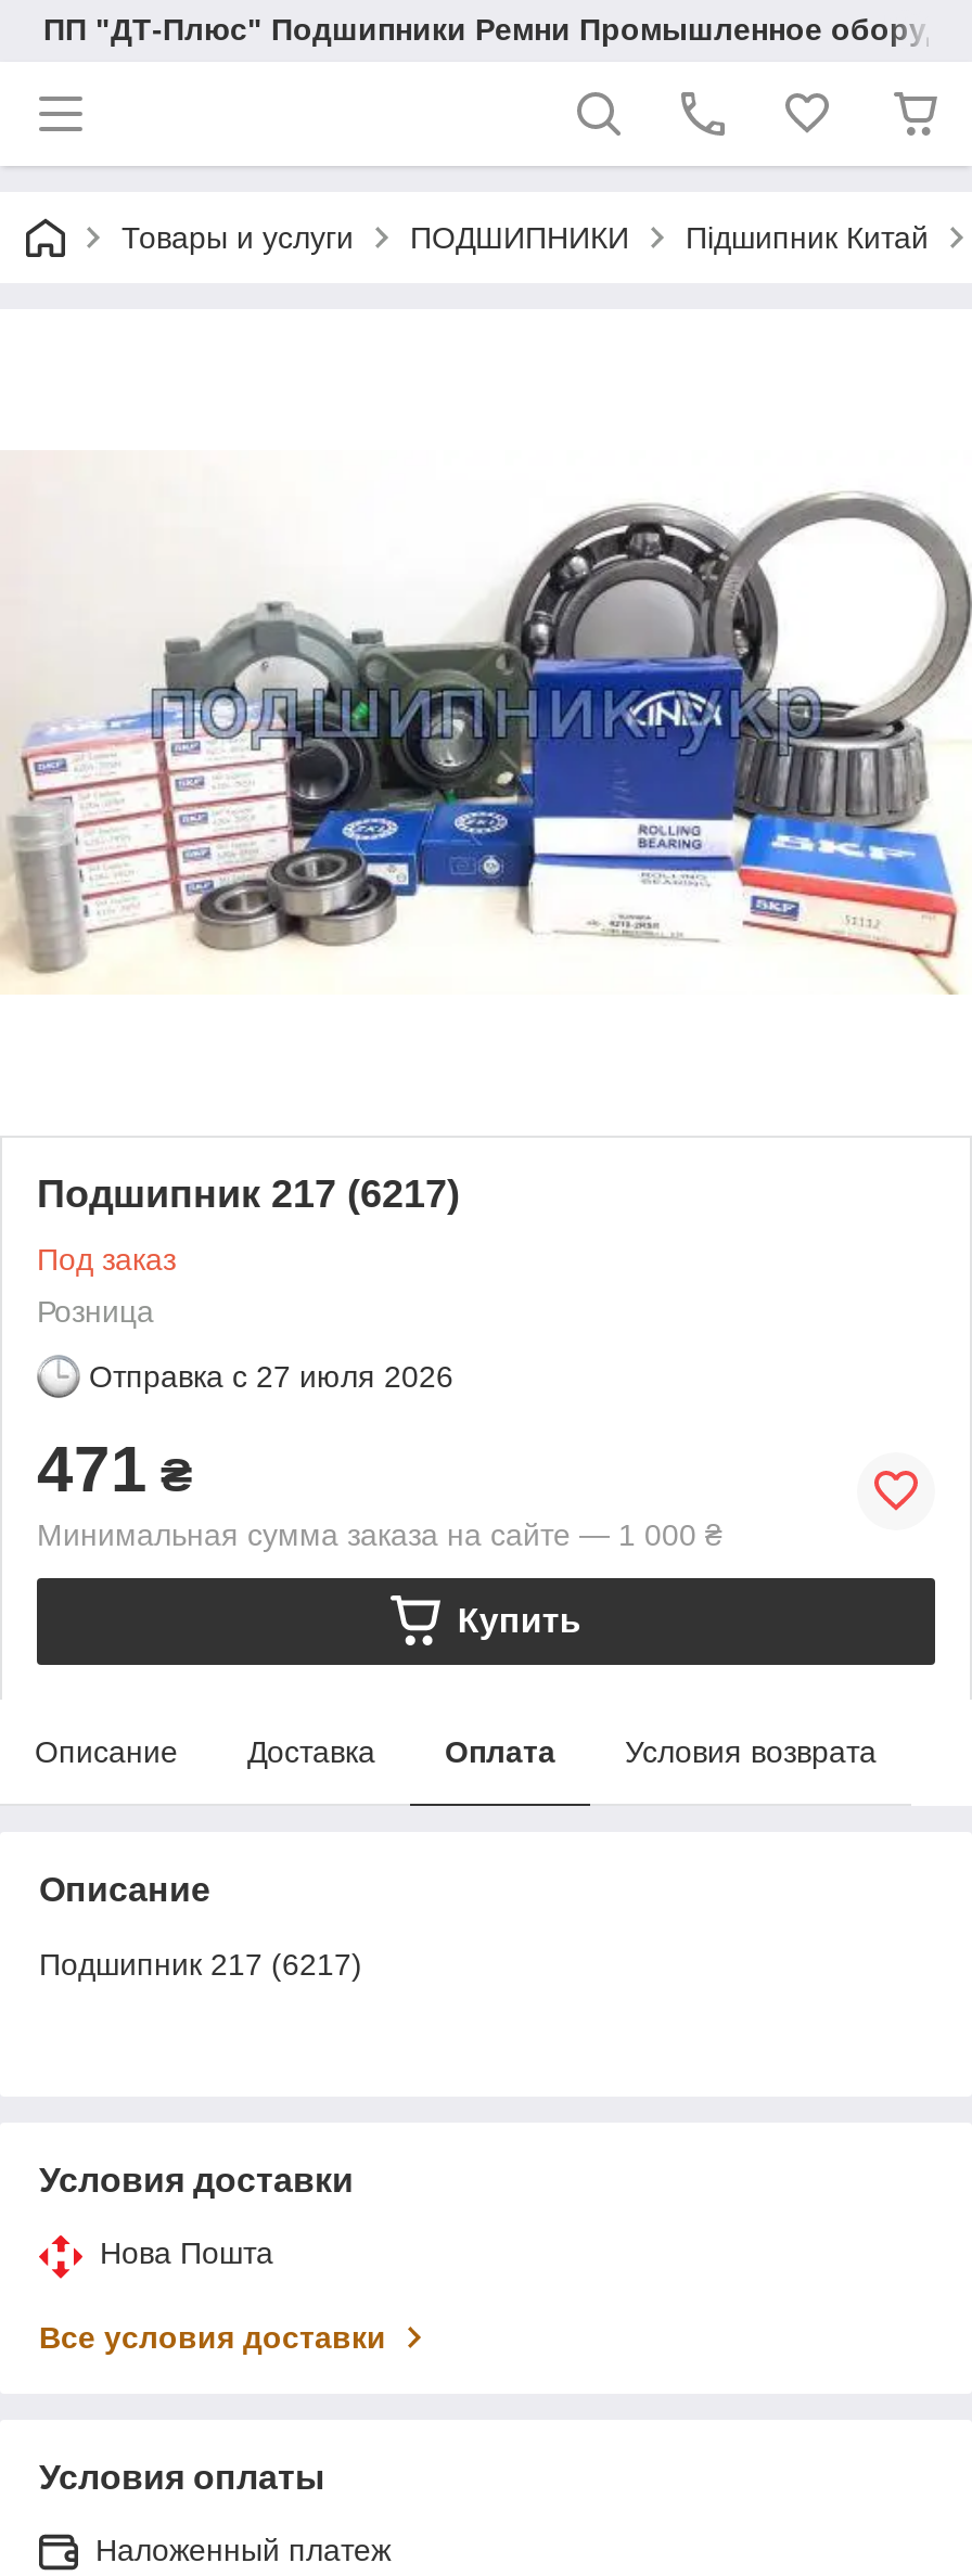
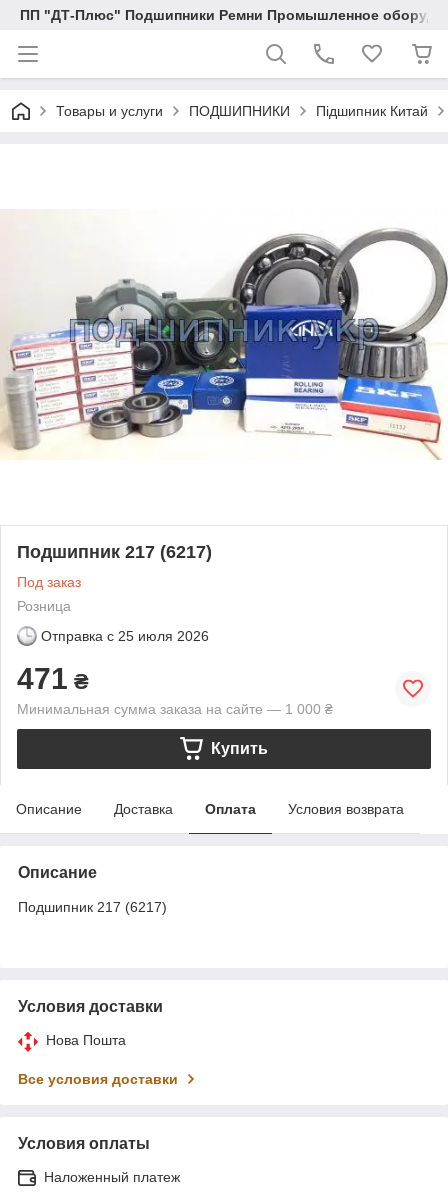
[89,1359,453,1393] Отправка с 27 июля 2026 -> [41,628,209,644] Отправка с 25 июля 2026

